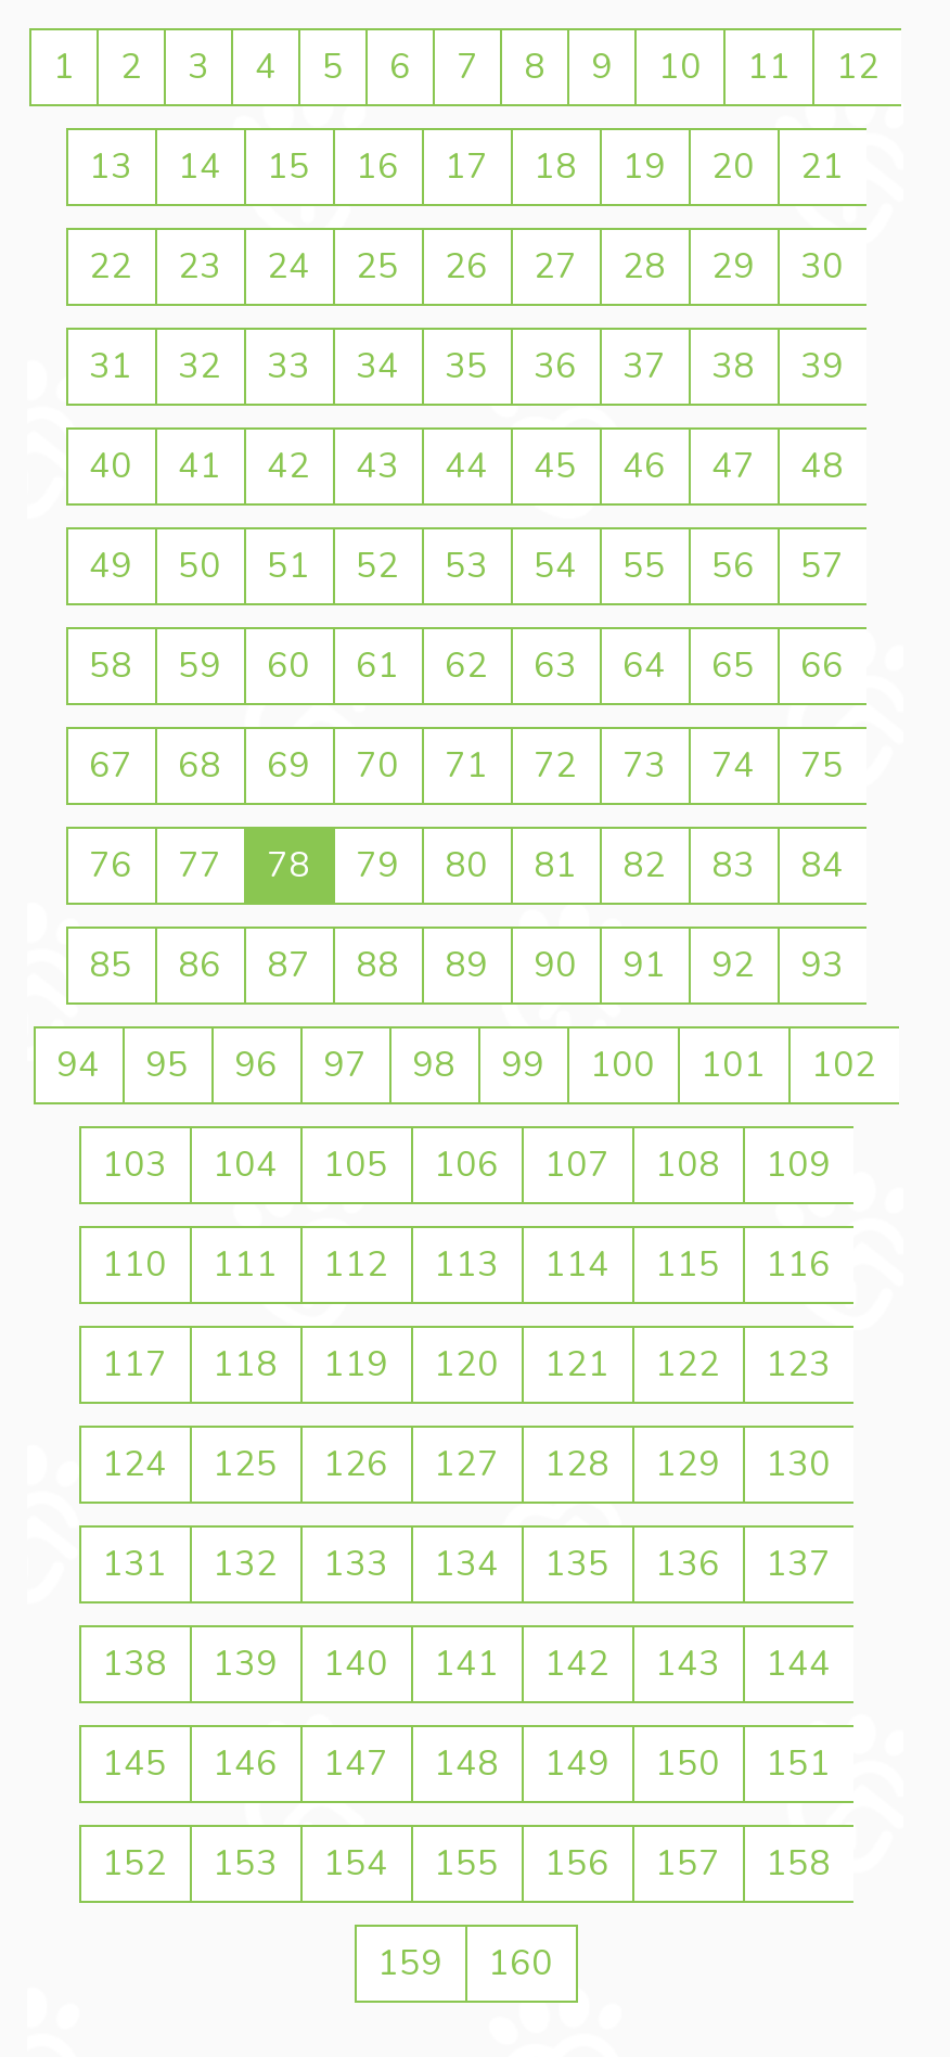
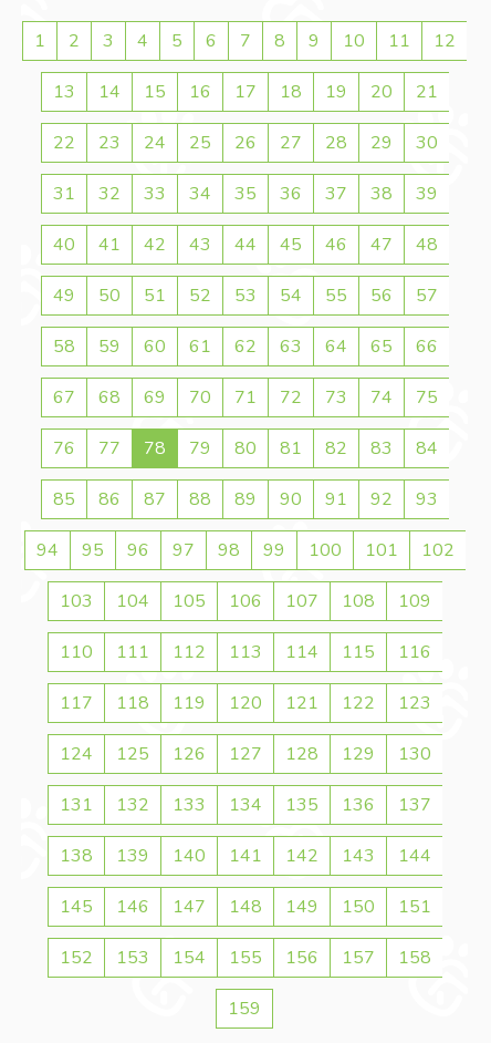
[488,1940,553,1987] 160 -> none

